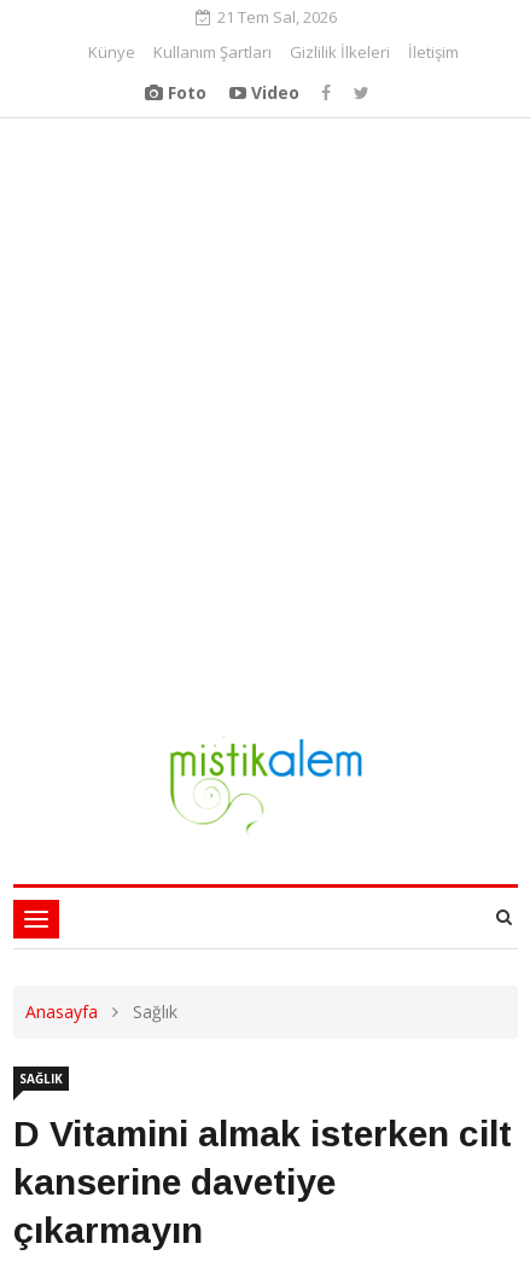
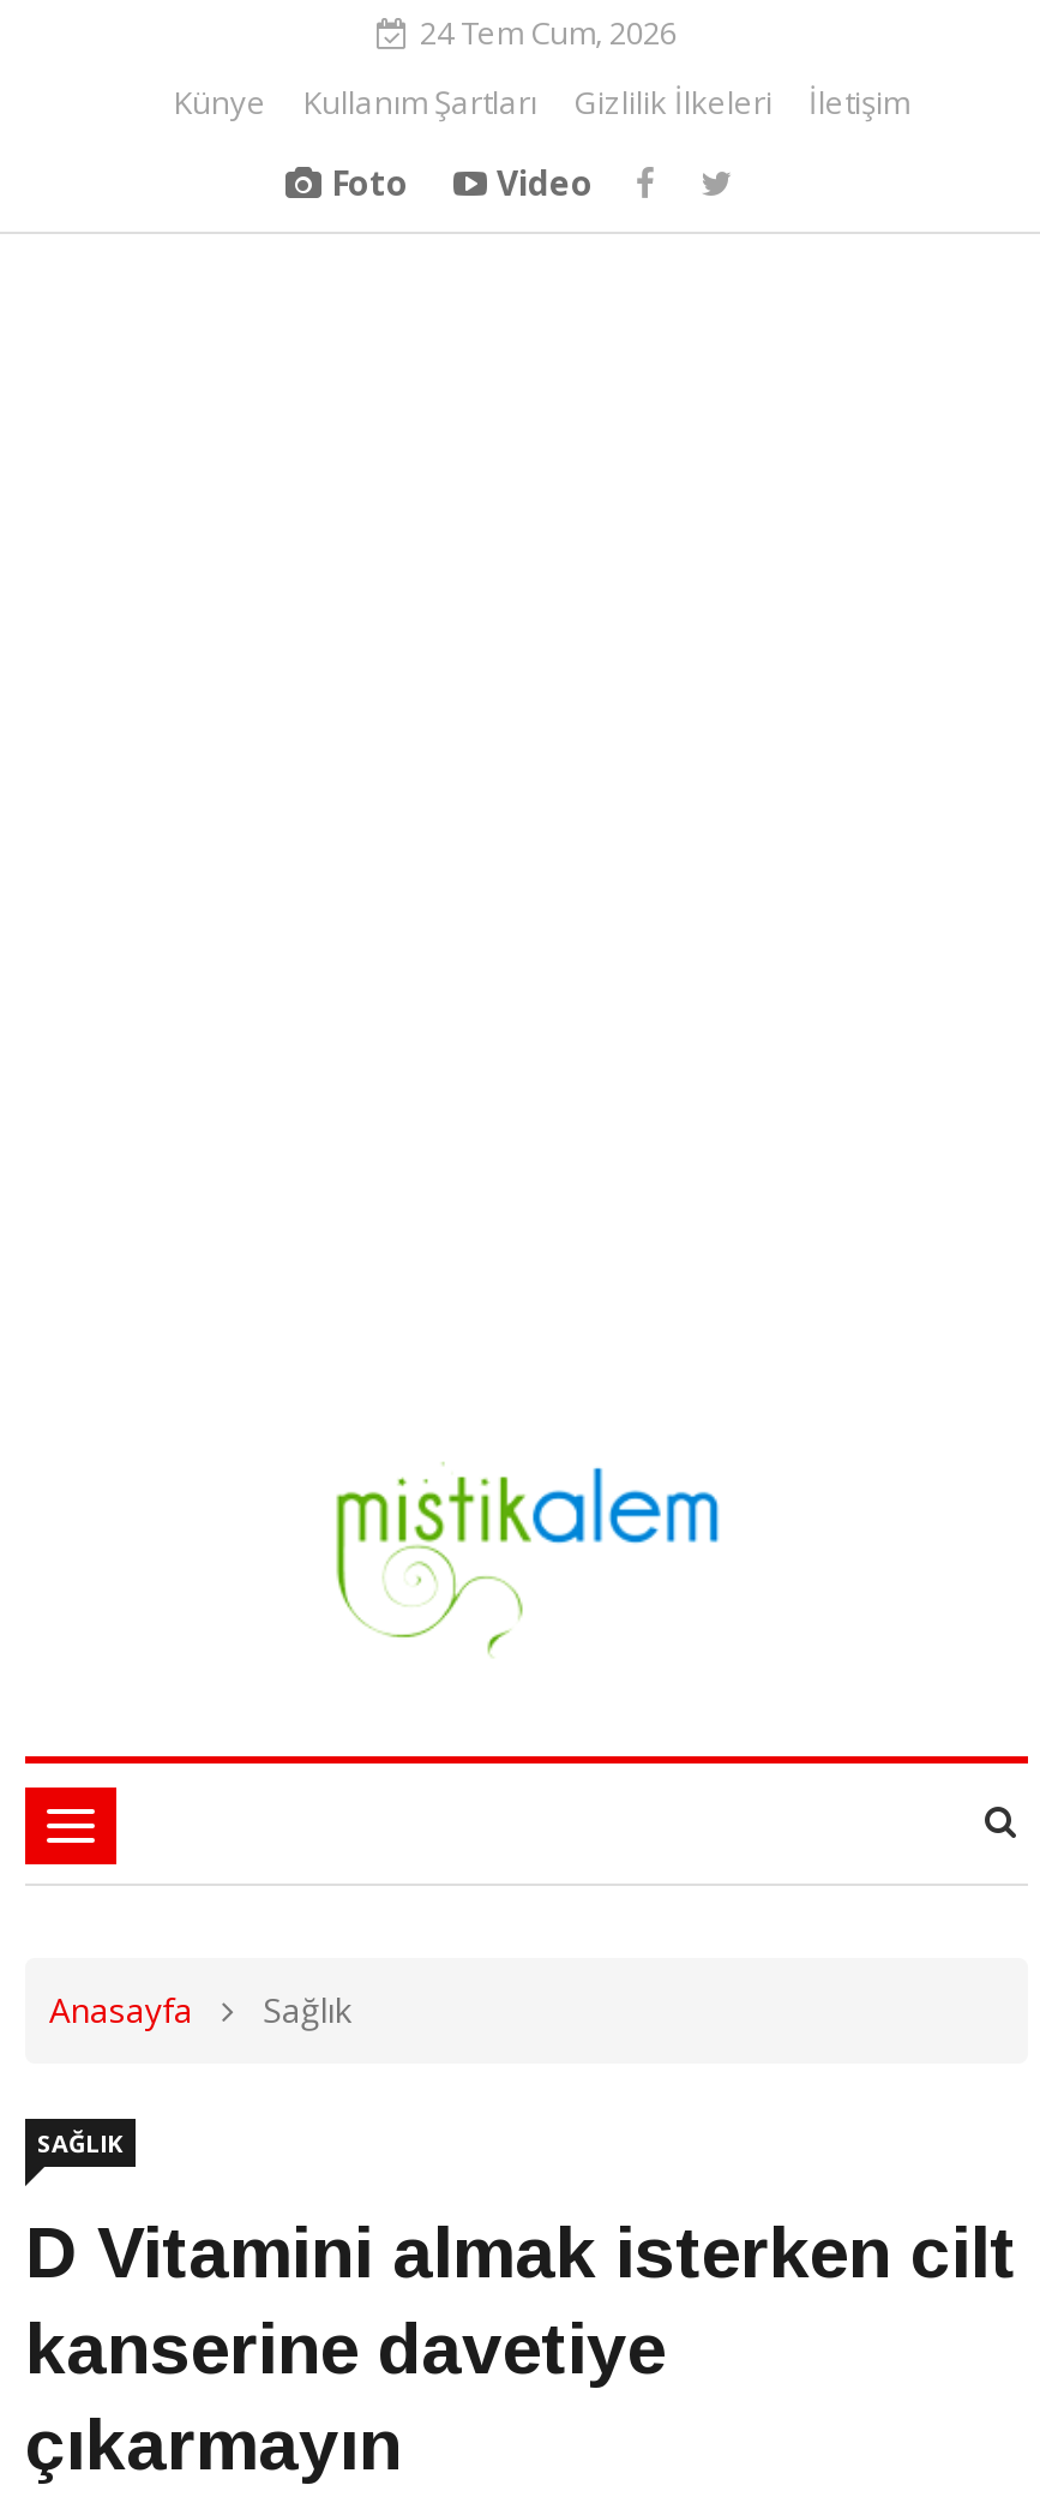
[217,6,336,28] 21 Tem Sal, 2026 -> [420,11,677,54] 24 Tem Cum, 2026

